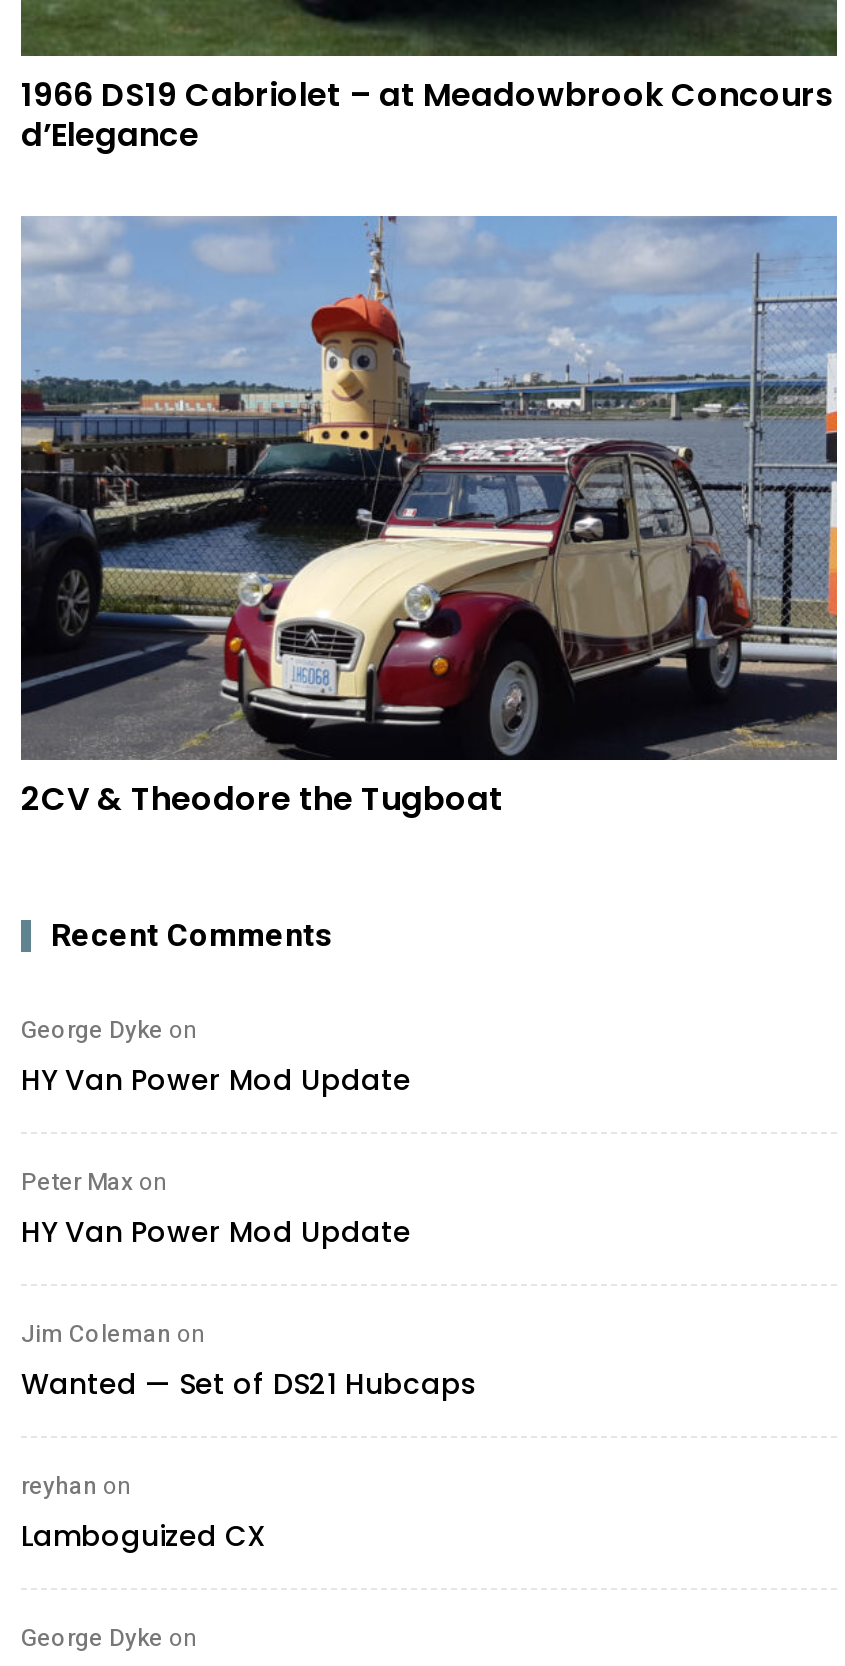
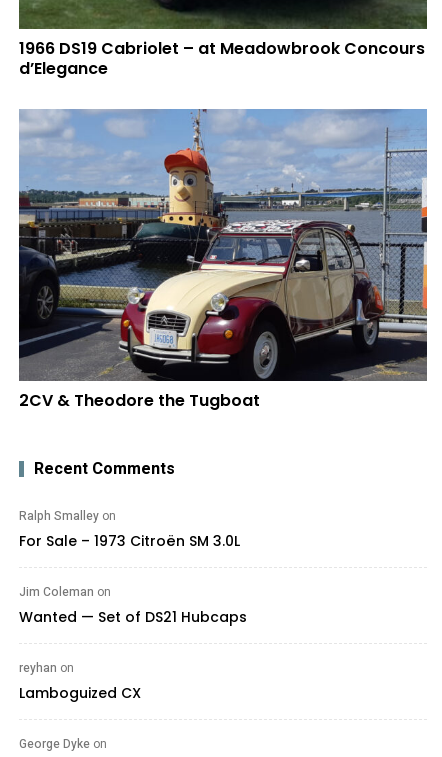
[21,1013,411,1253] George Dyke on | HY Van Power Mod Update | Peter Max on | HY Van Power Mod Update -> [19,506,240,550] Ralph Smalley on | For Sale – 1973 Citroën SM 3.0L

